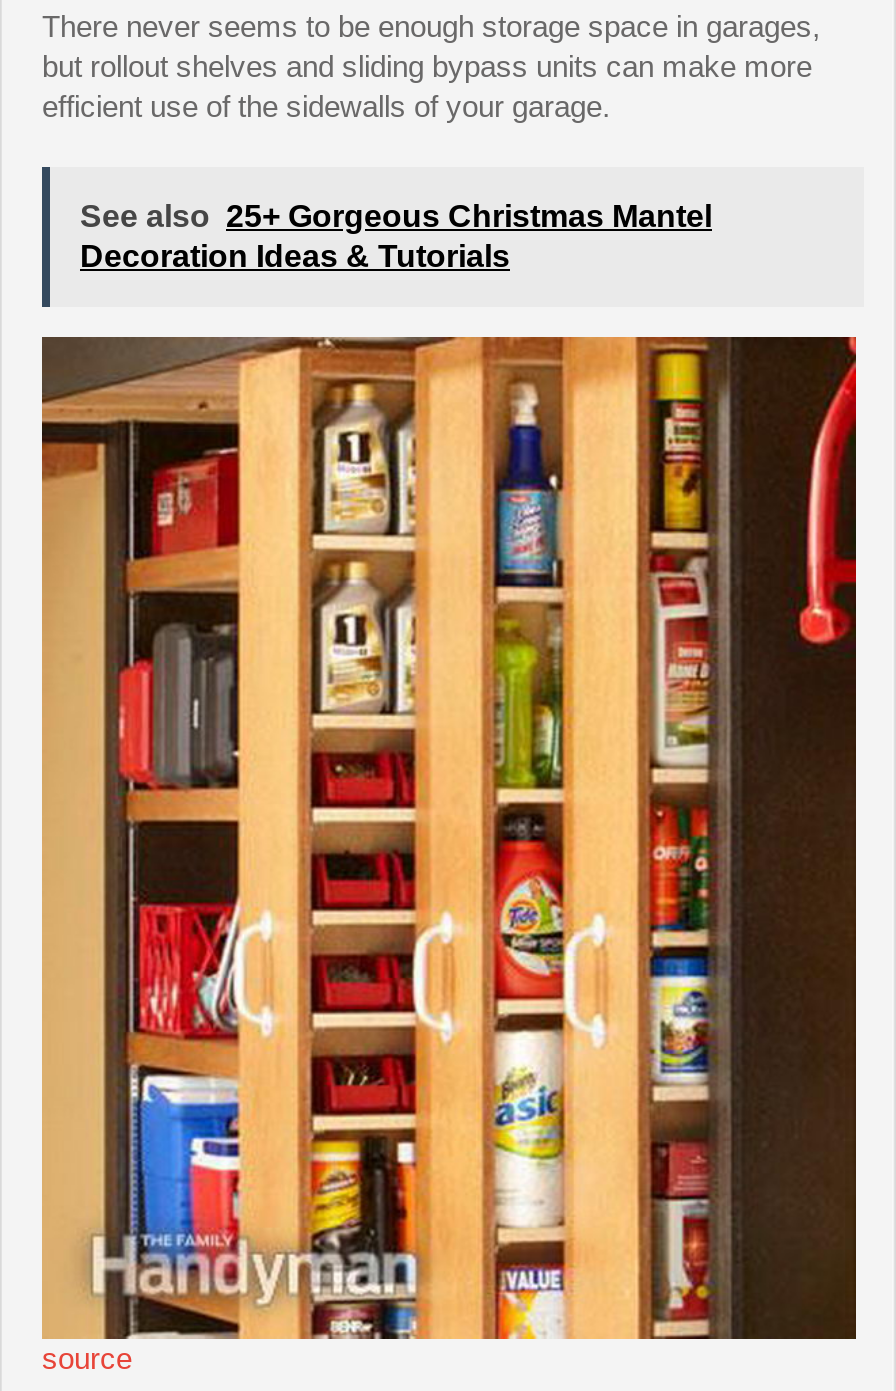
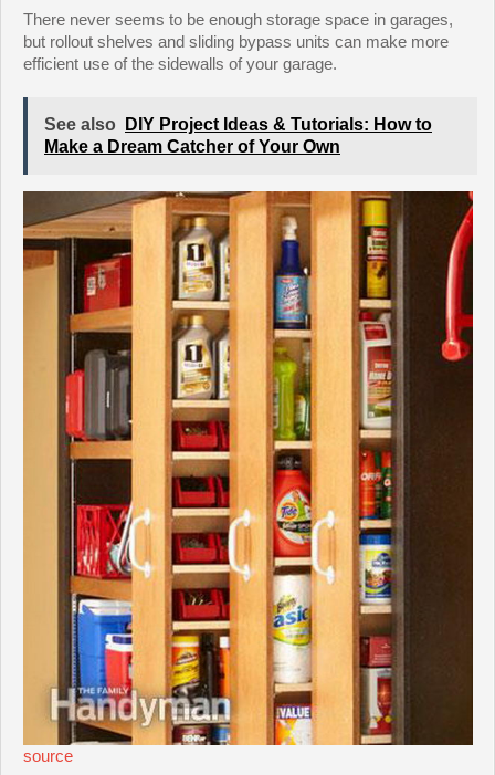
[80,199,712,273] See also 25+ Gorgeous Christmas Mantel | Decoration Ideas & Tutorials -> [44,115,432,156] See also DIY Project Ideas & Tutorials: How to | Make a Dream Catcher of Your Own

